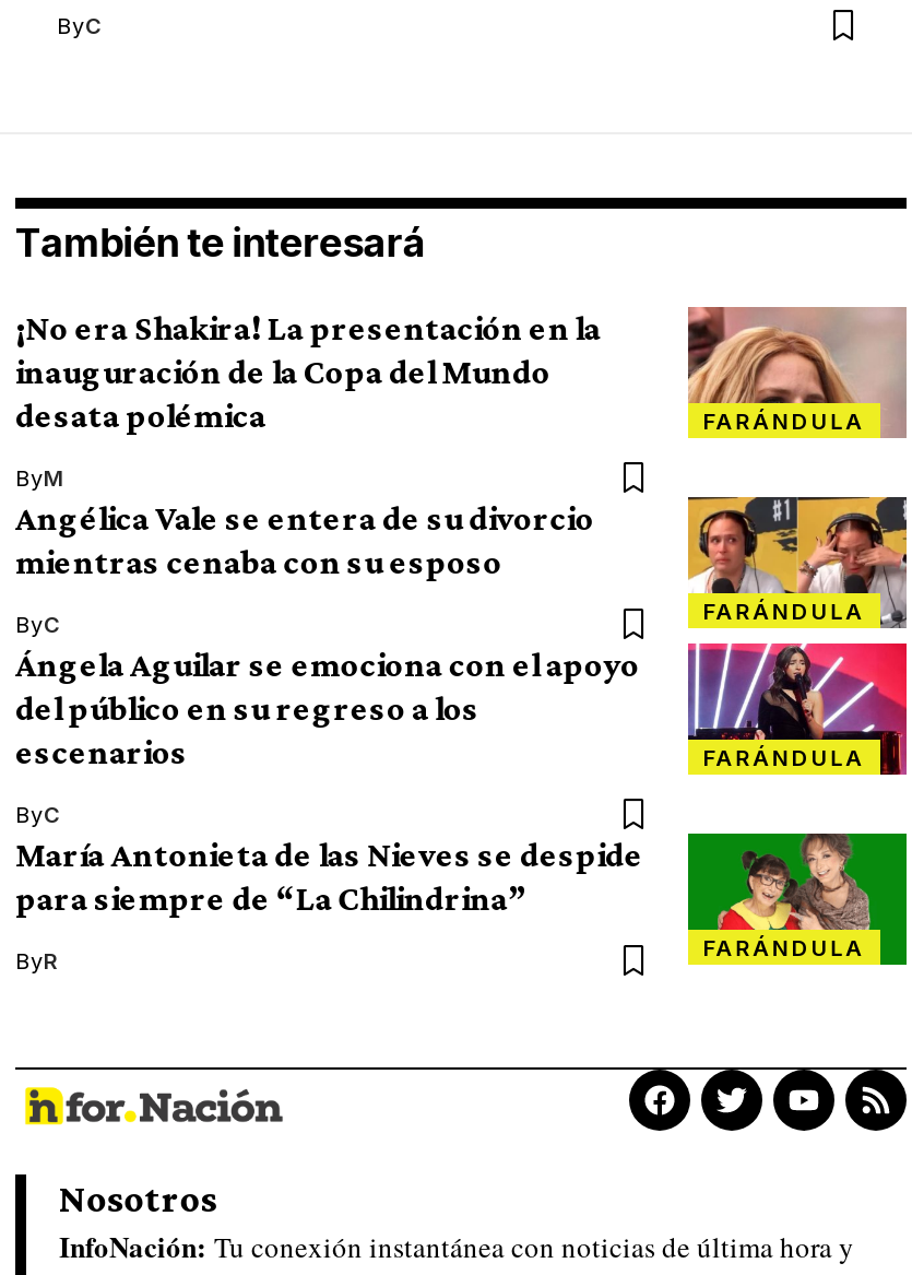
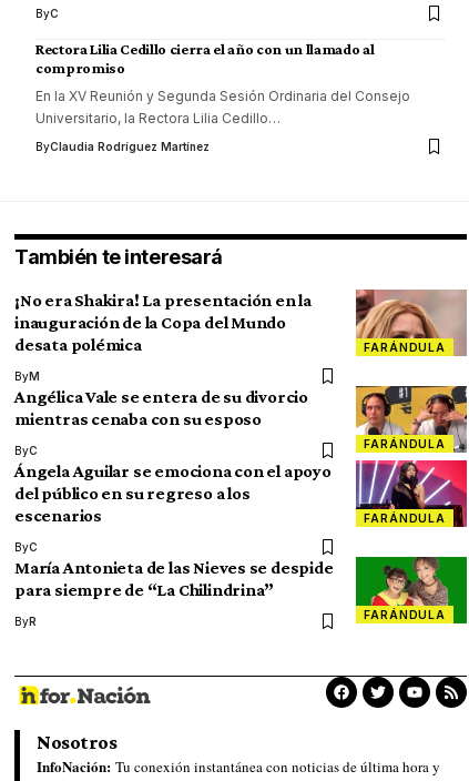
none -> [35,40,410,153] Rectora Lilia Cedillo cierra el año con un llamado al | compromiso | En la XV Reunión y Segunda Sesión Ordinaria del Consejo | Universitario, la Rectora Lilia Cedillo … | ByClaudia Rodríguez Martínez

